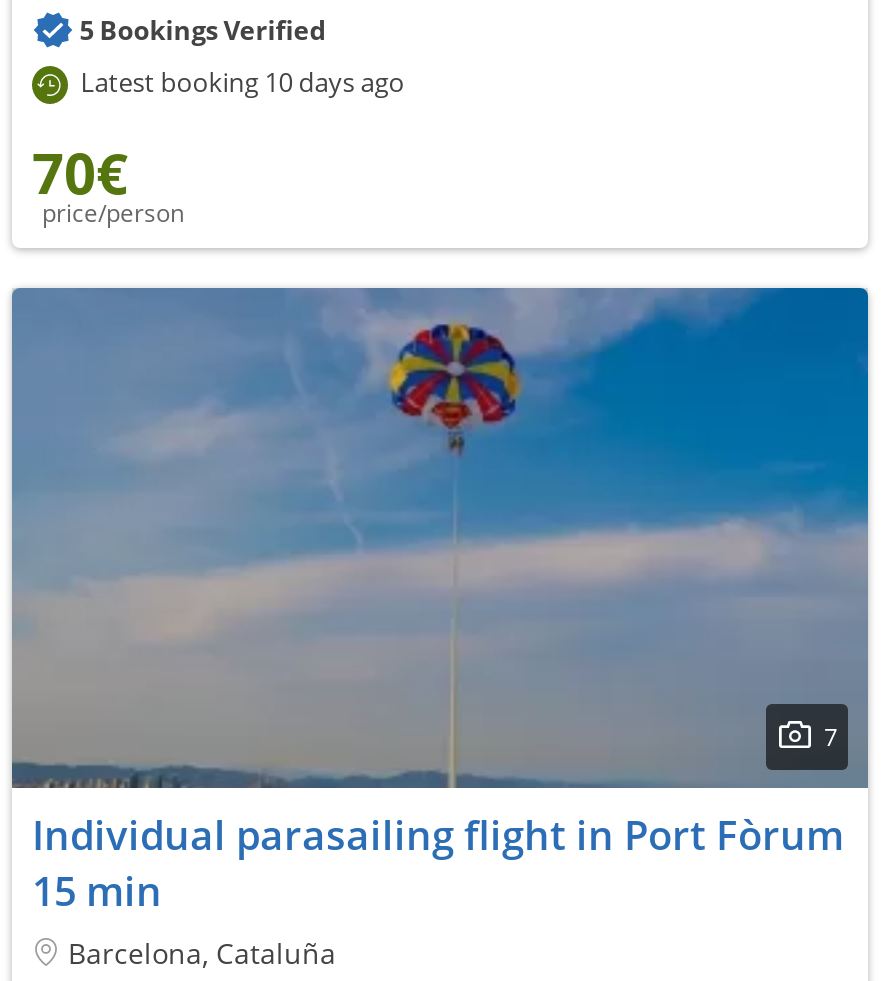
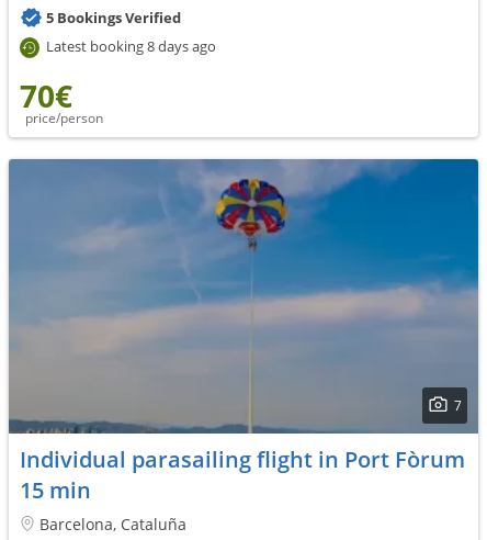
[80,65,404,101] Latest booking 10 days ago -> [46,37,216,57] Latest booking 8 days ago

